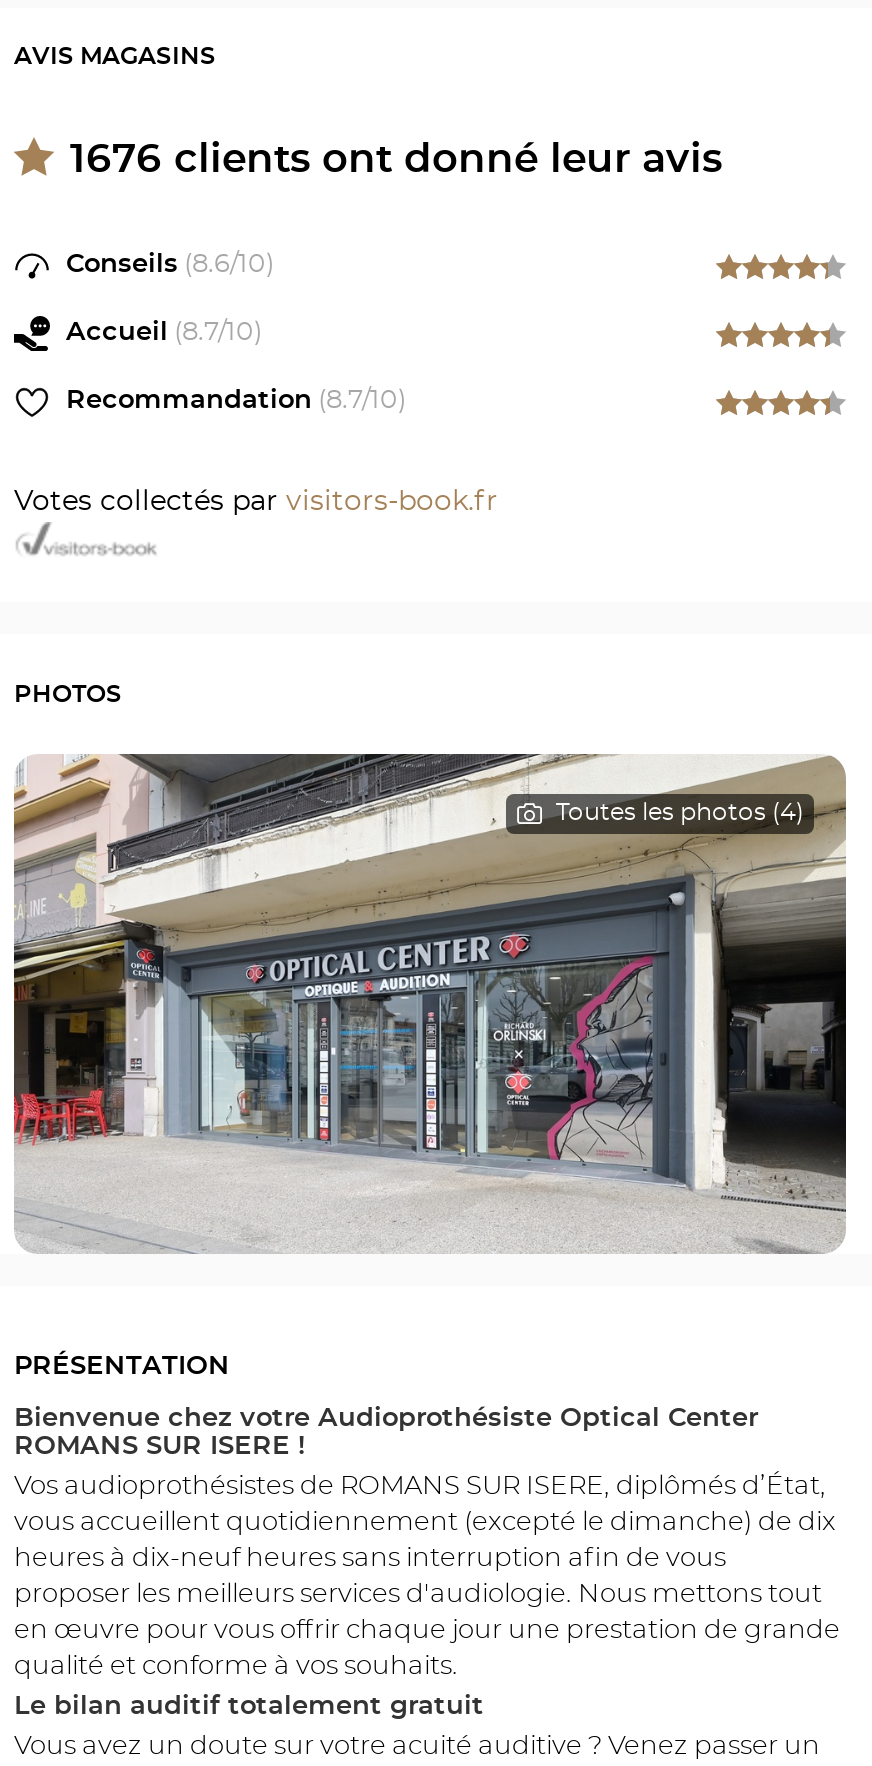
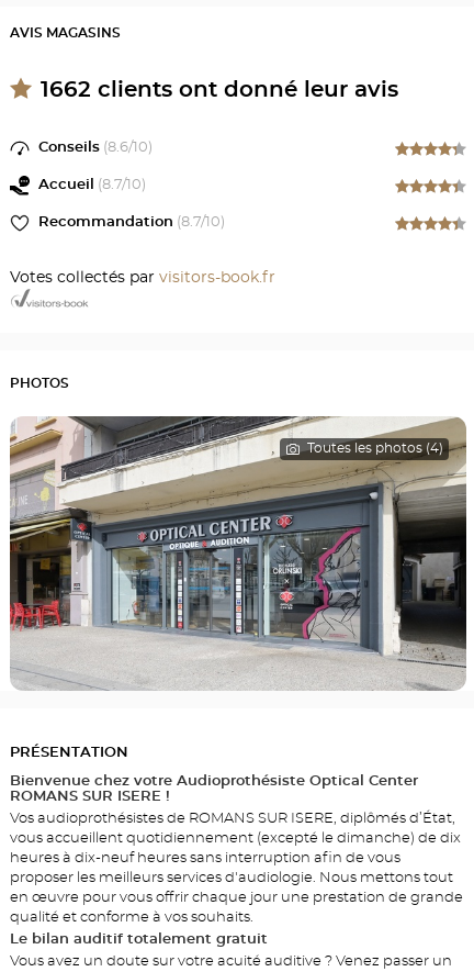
[70,140,722,180] 1676 clients ont donné leur avis -> [41,79,398,101] 1662 clients ont donné leur avis

